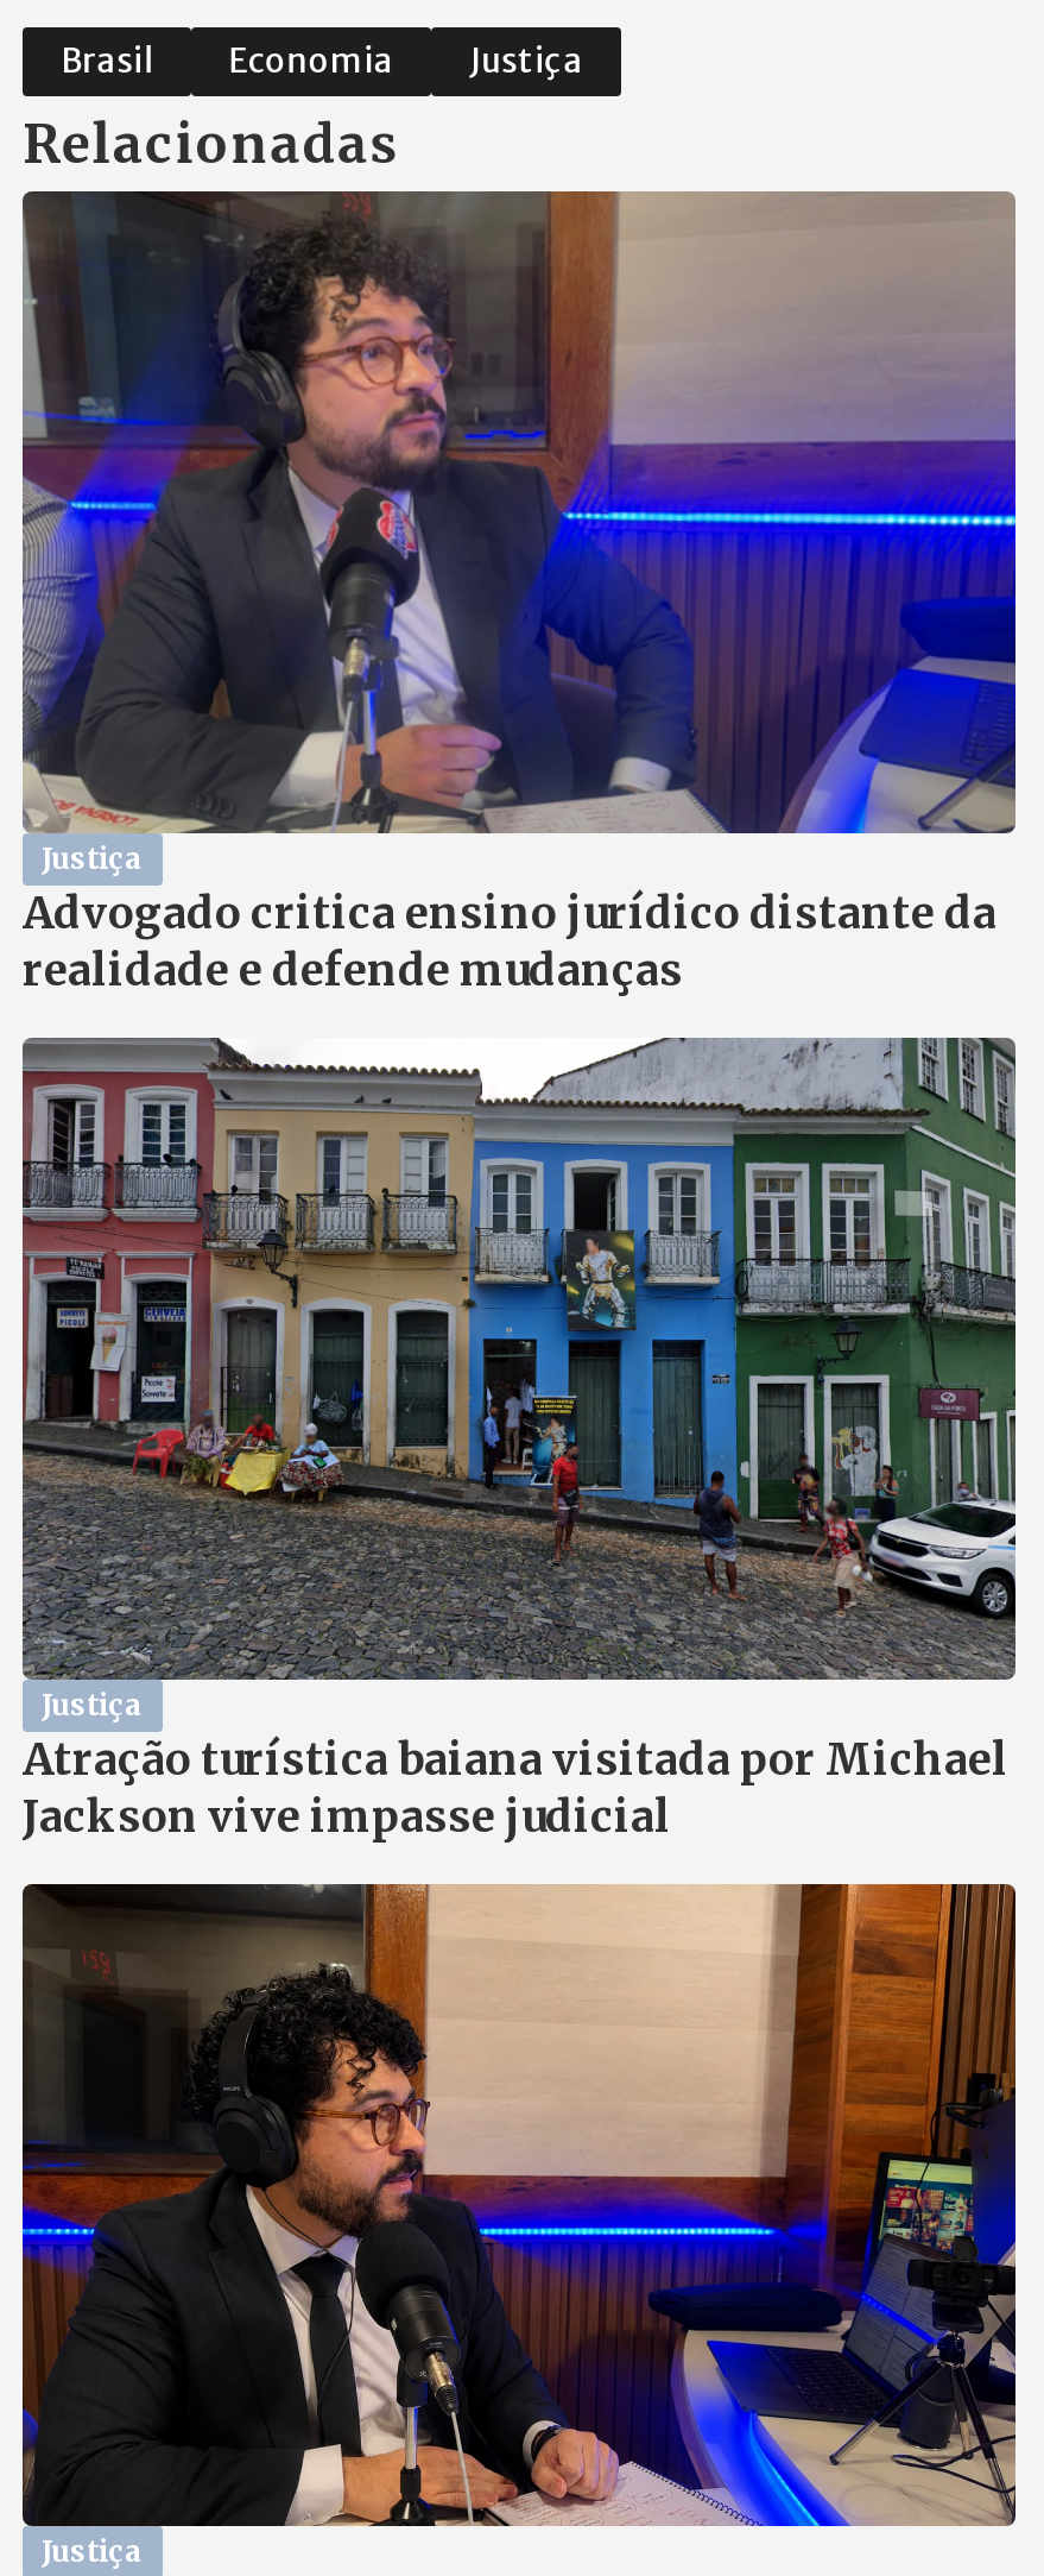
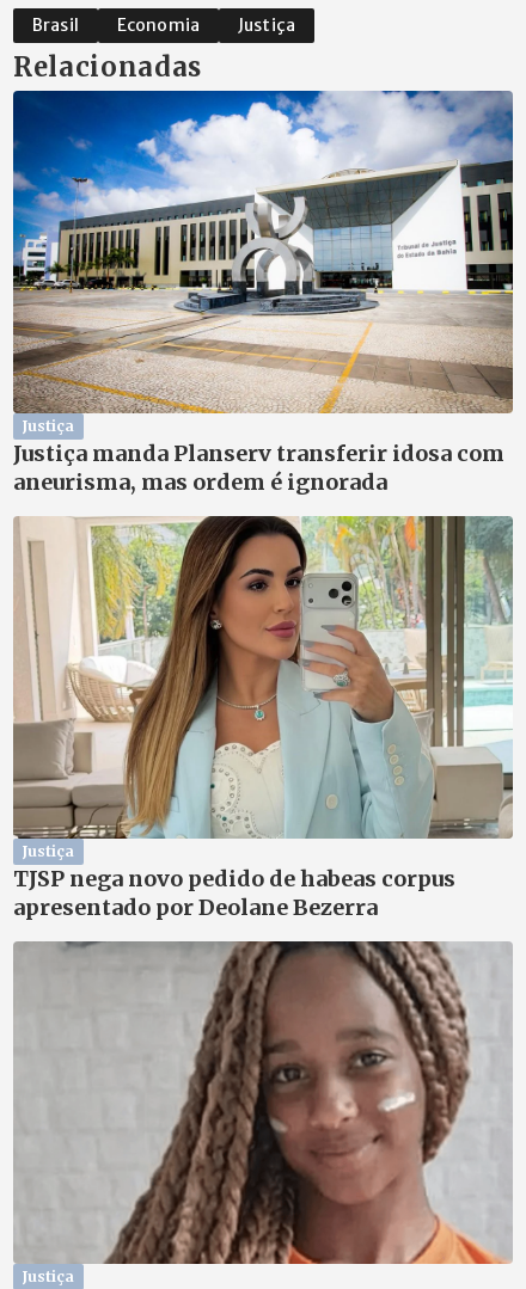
[20,189,1018,997] [image] | Advogado critica ensino jurídico distante da | realidade e defende mudanças -> [12,90,514,496] [image] | Justiça manda Planserv transferir idosa com | aneurisma, mas ordem é ignorada
[20,1035,1018,1843] [image] | Atração turística baiana visitada por Michael | Jackson vive impasse judicial -> [13,515,513,921] [image] | TJSP nega novo pedido de habeas corpus | apresentado por Deolane Bezerra
[20,1882,1018,2528] [image] -> [13,940,513,1265] [image]

